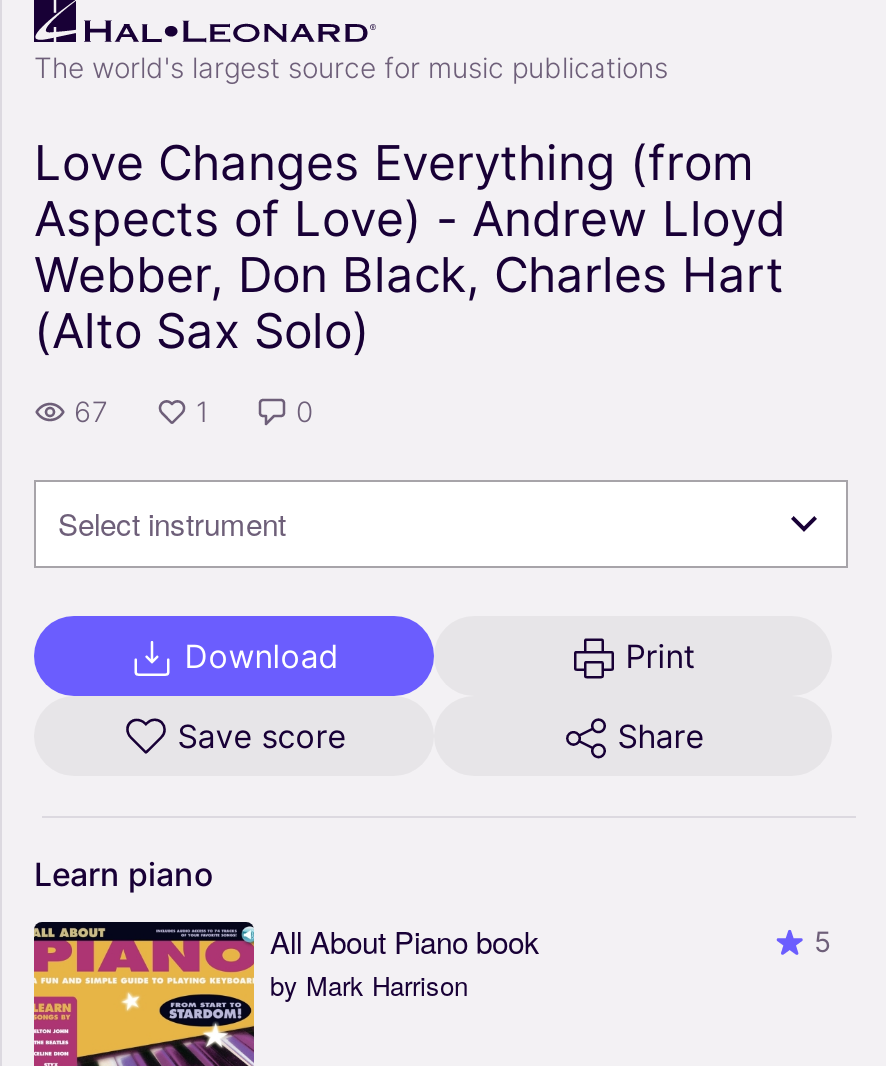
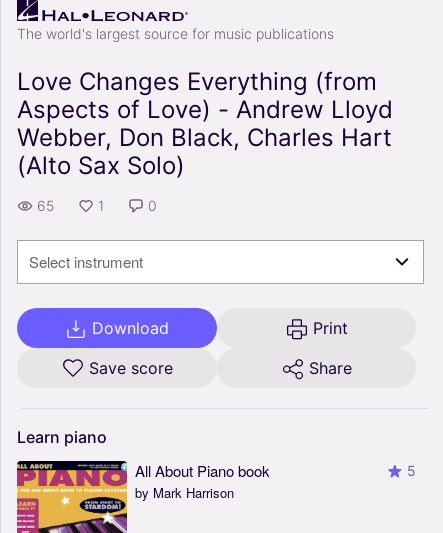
[74,393,108,427] 67 -> [37,196,54,213] 65

